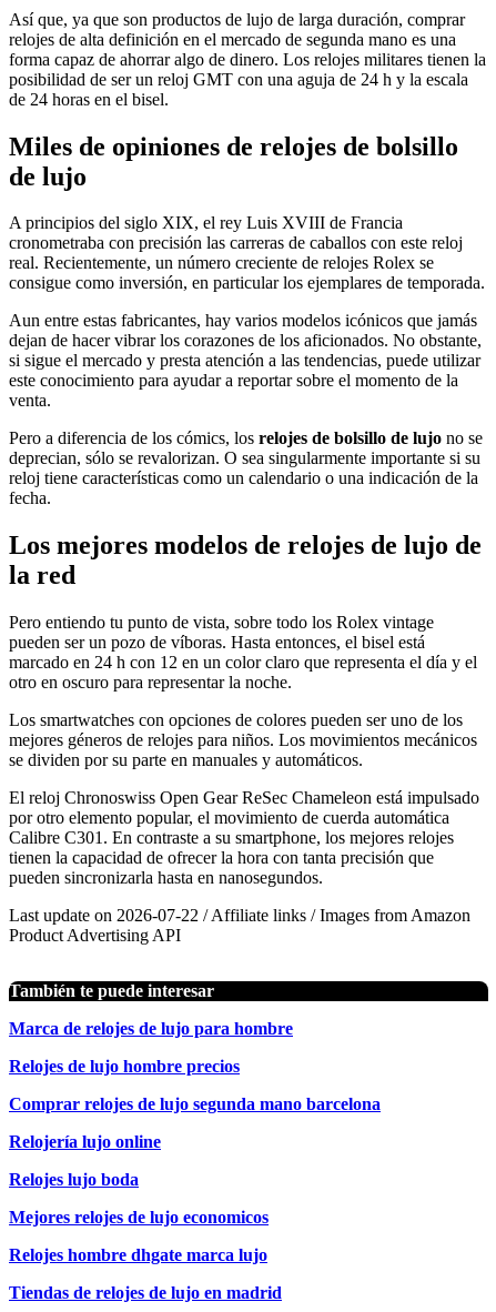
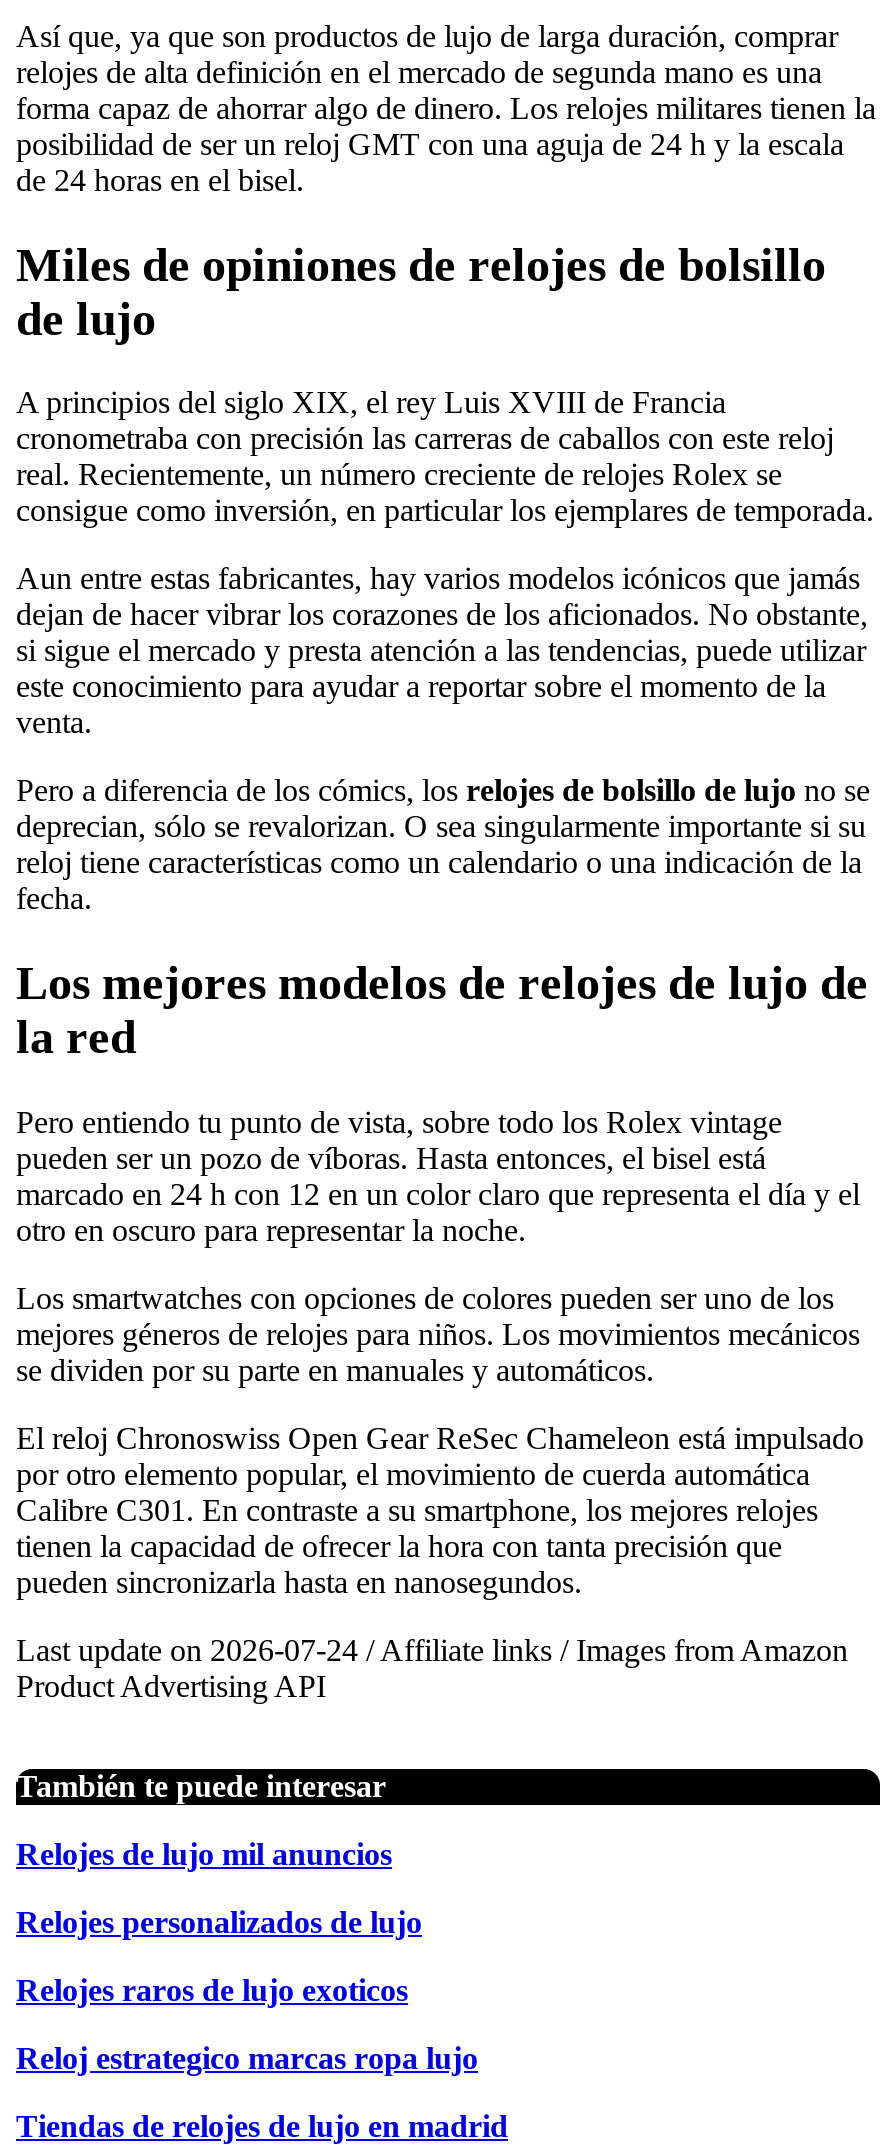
[9,906,470,925] Last update on 2026-07-22 / Affiliate links / Images from Amazon -> [16,1633,848,1667] Last update on 2026-07-24 / Affiliate links / Images from Amazon
[9,1019,381,1264] Marca de relojes de lujo para hombre | Relojes de lujo hombre precios | Comprar relojes de lujo segunda mano barcelona | Relojería lujo online | Relojes lujo boda | Mejores relojes de lujo economicos | Relojes hombre dhgate marca lujo -> [16,1837,478,2075] Relojes de lujo mil anuncios | Relojes personalizados de lujo | Relojes raros de lujo exoticos | Reloj estrategico marcas ropa lujo

